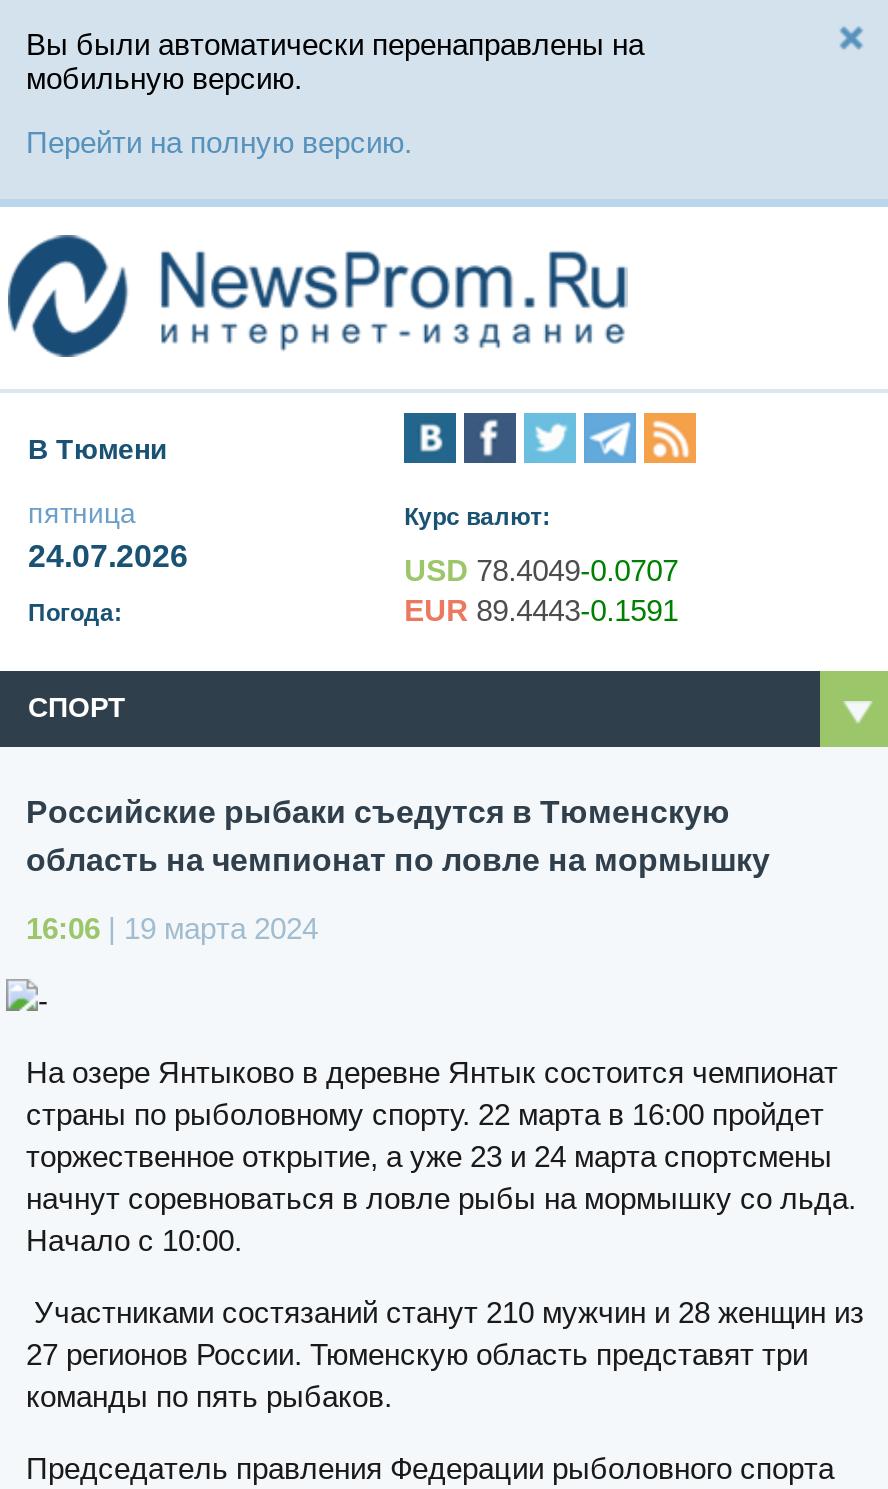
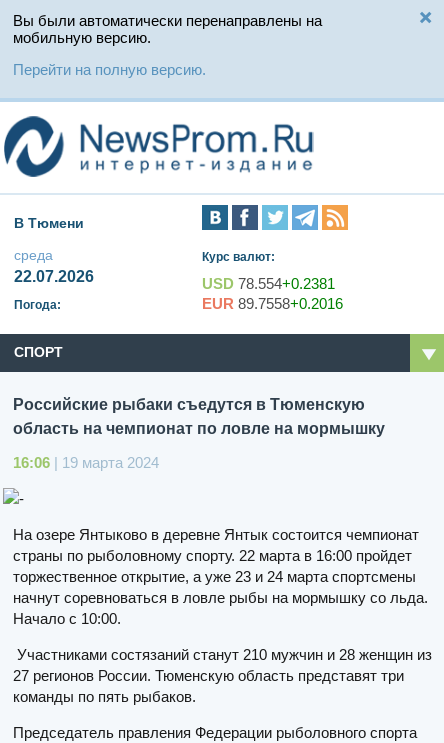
[28,498,188,574] пятница | 24.07.2026 -> [14,247,94,285] среда | 22.07.2026
[404,554,678,588] USD 78.4049-0.0707 -> [202,275,335,292] USD 78.554+0.2381
[404,594,678,628] EUR 89.4443-0.1591 -> [202,295,343,312] EUR 89.7558+0.2016

